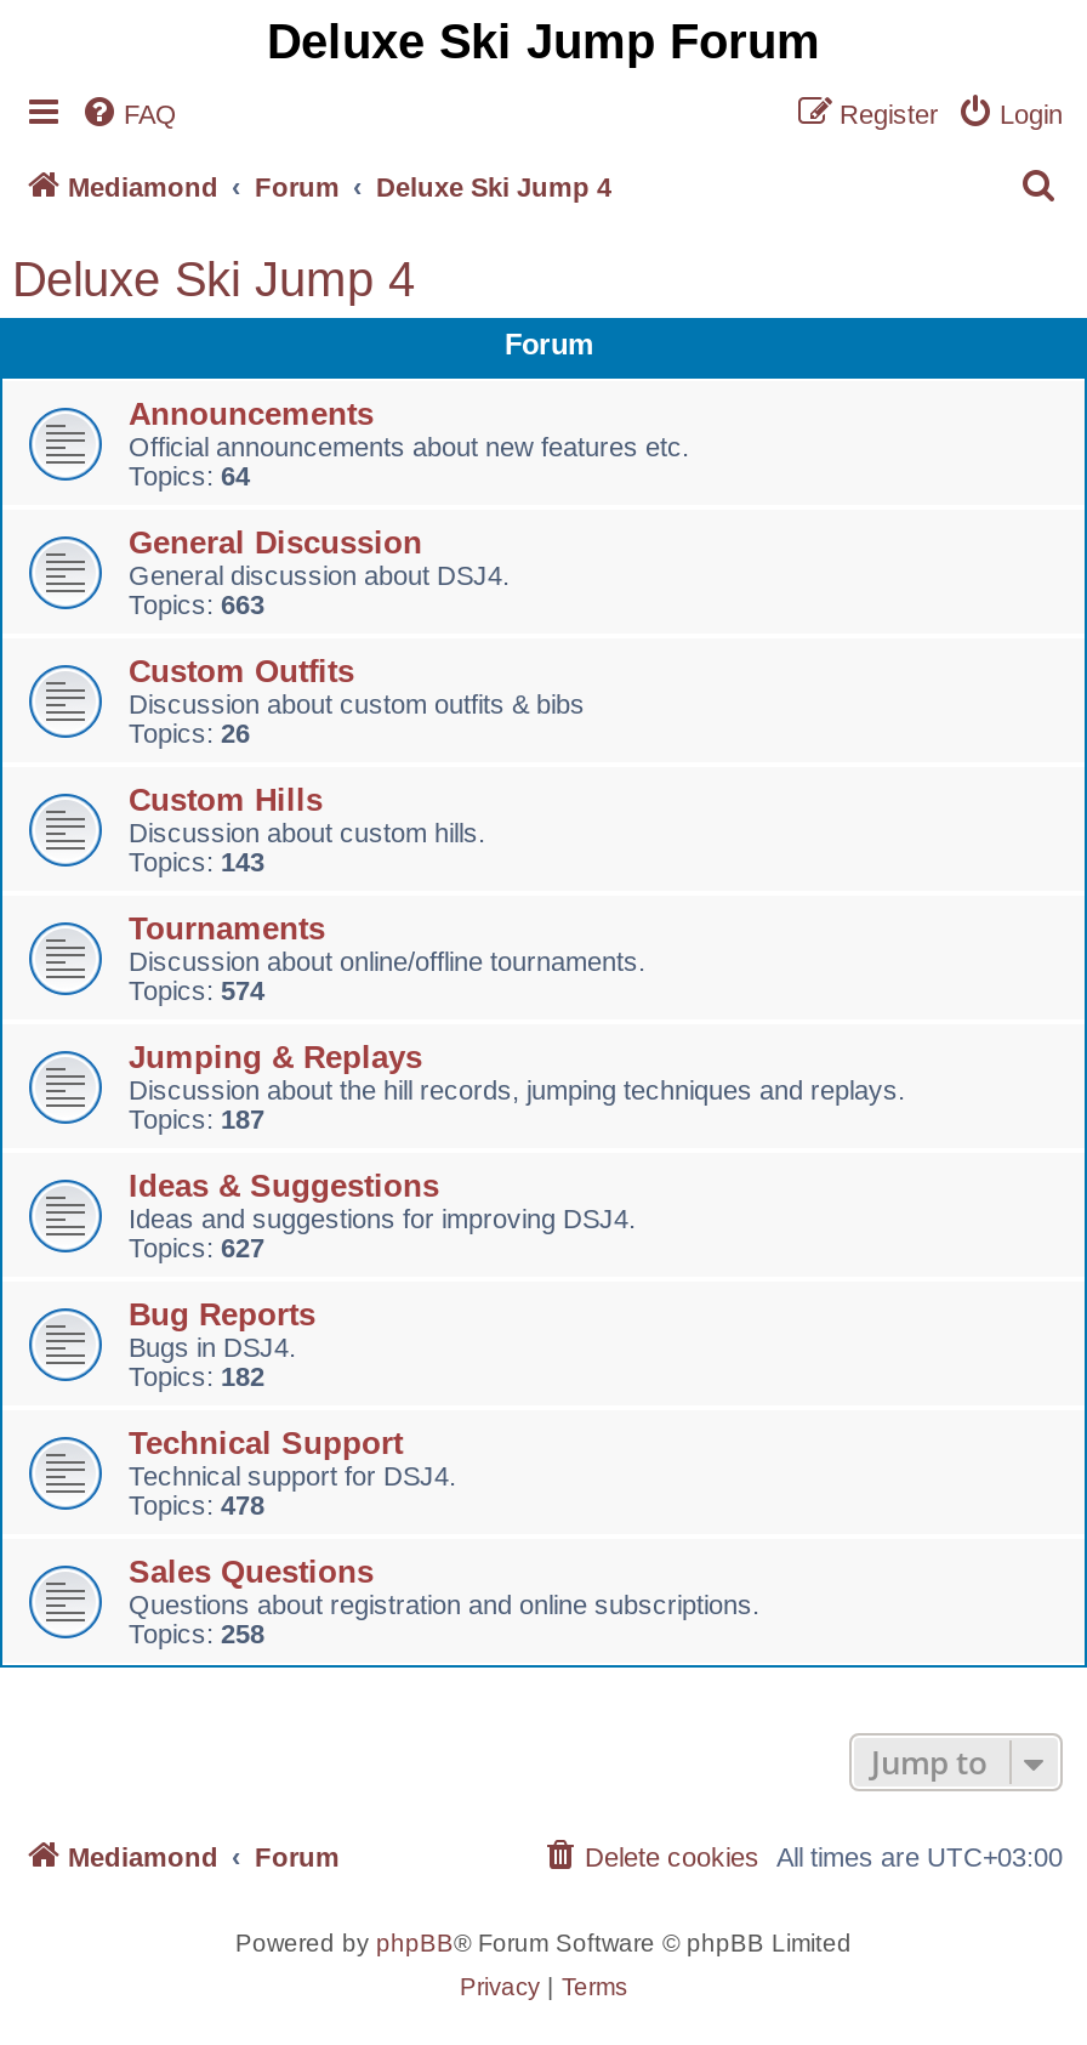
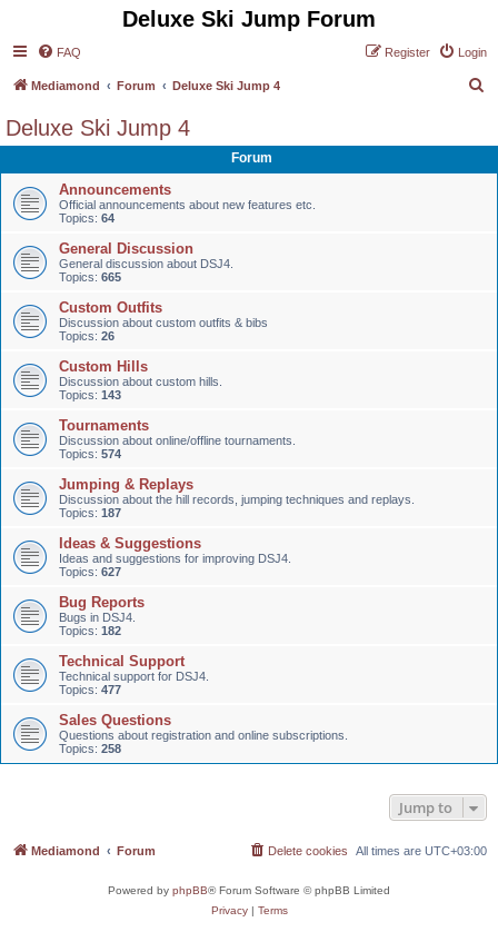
[129,590,264,619] Topics: 663 -> [59,270,121,284] Topics: 665
[129,1490,264,1519] Topics: 478 -> [59,683,121,696] Topics: 477

